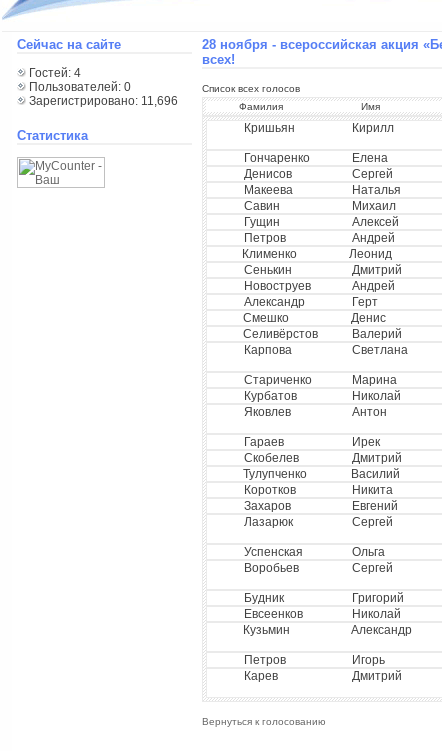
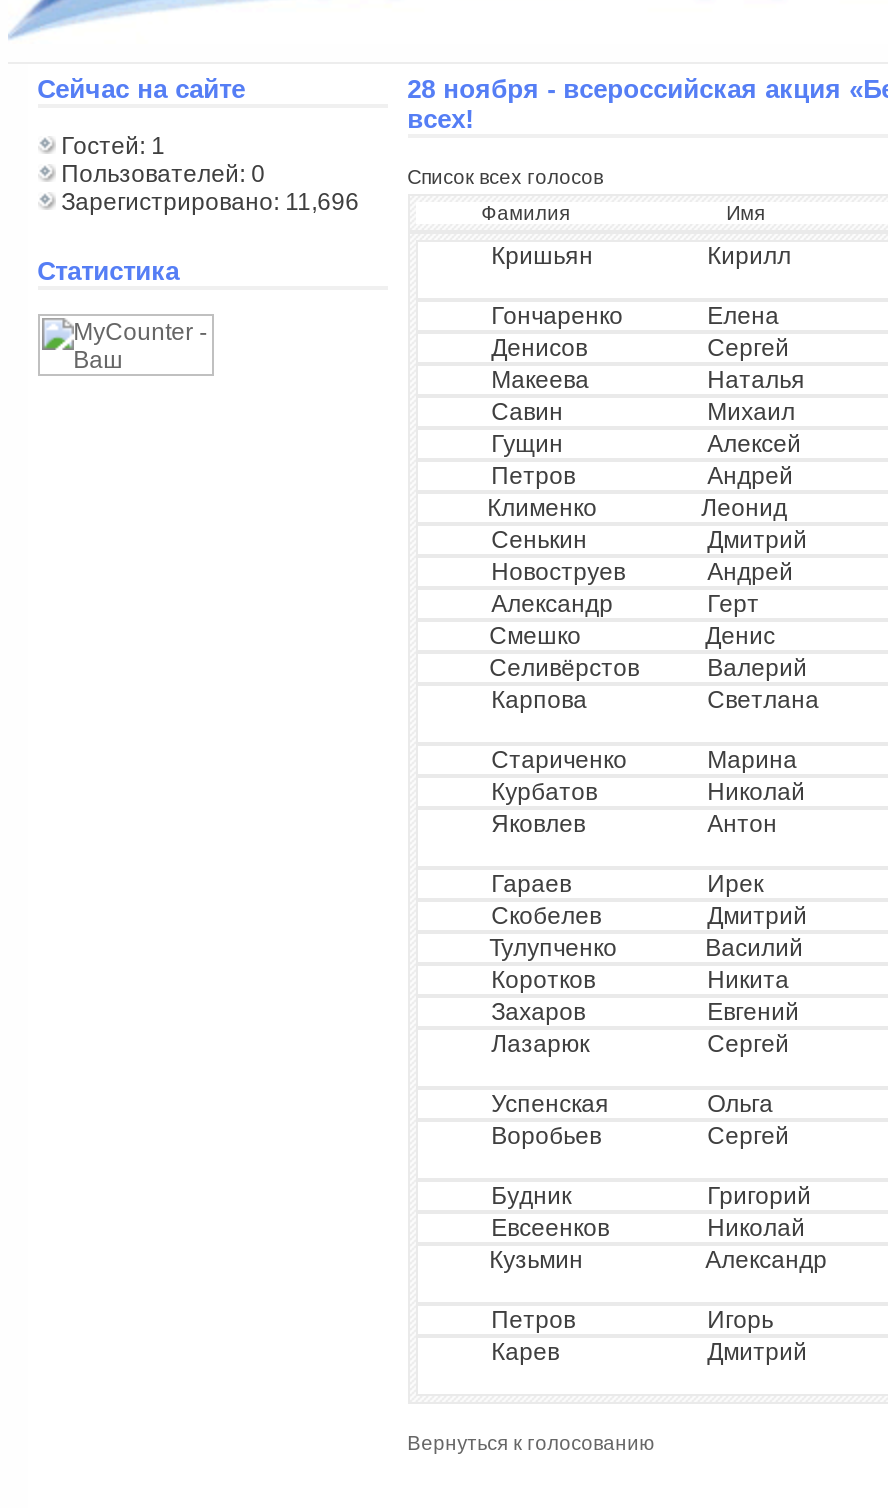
[26,66,81,80] Гостей: 4 -> [55,132,165,160] Гостей: 1

